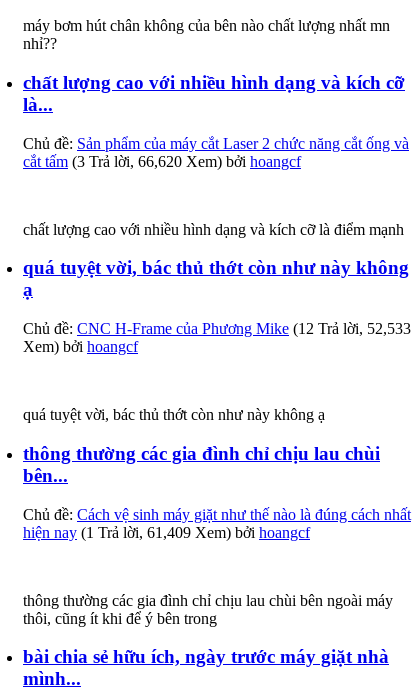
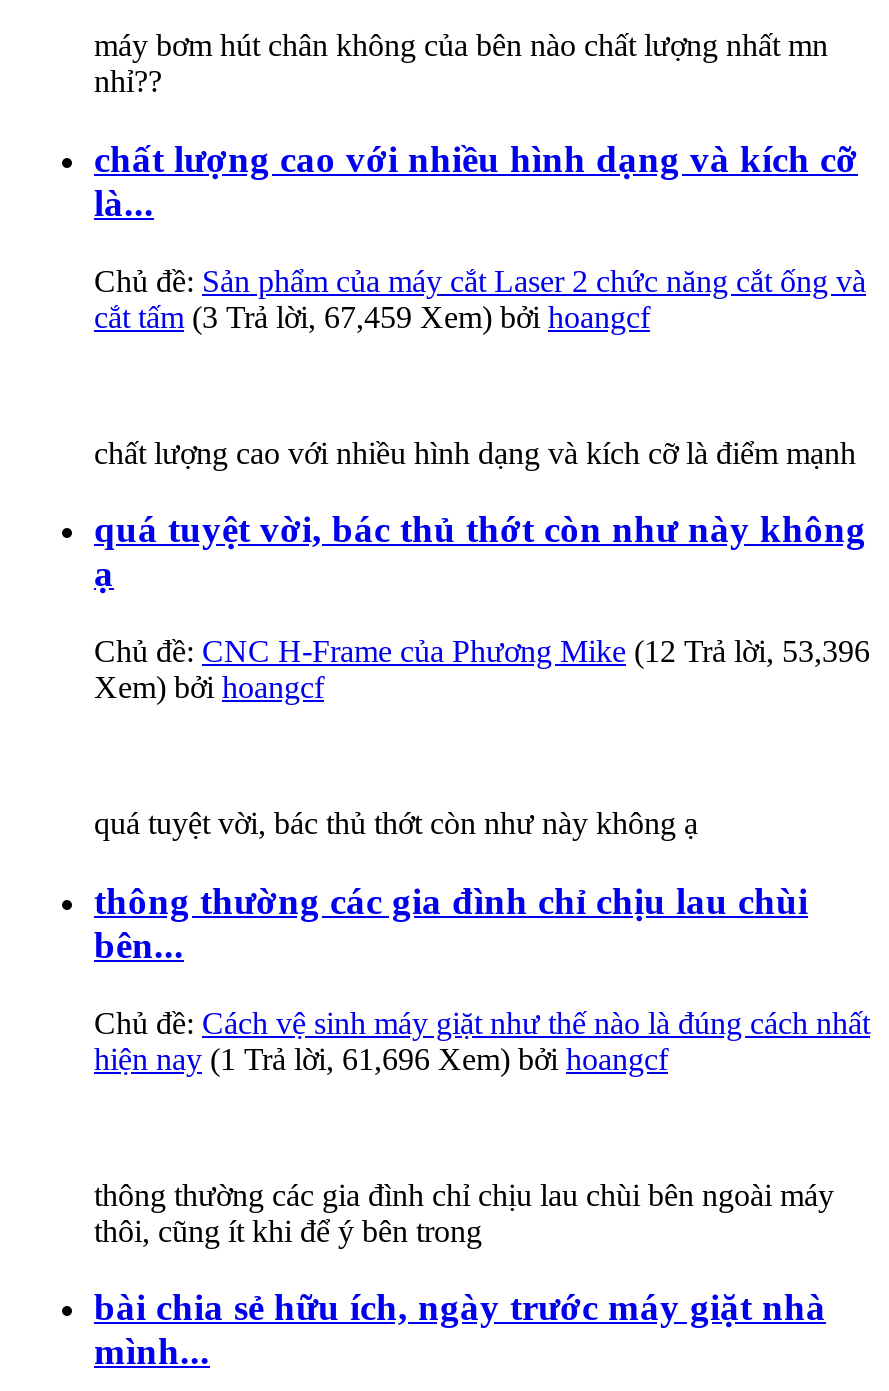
[23,153,301,170] cắt tấm (3 Trả lời, 66,620 Xem) bởi hoangcf -> [94,299,650,333] cắt tấm (3 Trả lời, 67,459 Xem) bởi hoangcf
[23,320,411,337] Chủ đề: CNC H-Frame của Phương Mike (12 Trả lời, 52,533 -> [94,634,870,668] Chủ đề: CNC H-Frame của Phương Mike (12 Trả lời, 53,396
[23,523,310,540] hiện nay (1 Trả lời, 61,409 Xem) bởi hoangcf -> [94,1041,668,1075] hiện nay (1 Trả lời, 61,696 Xem) bởi hoangcf

